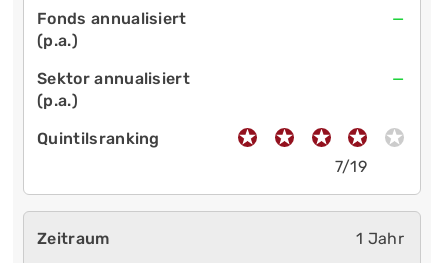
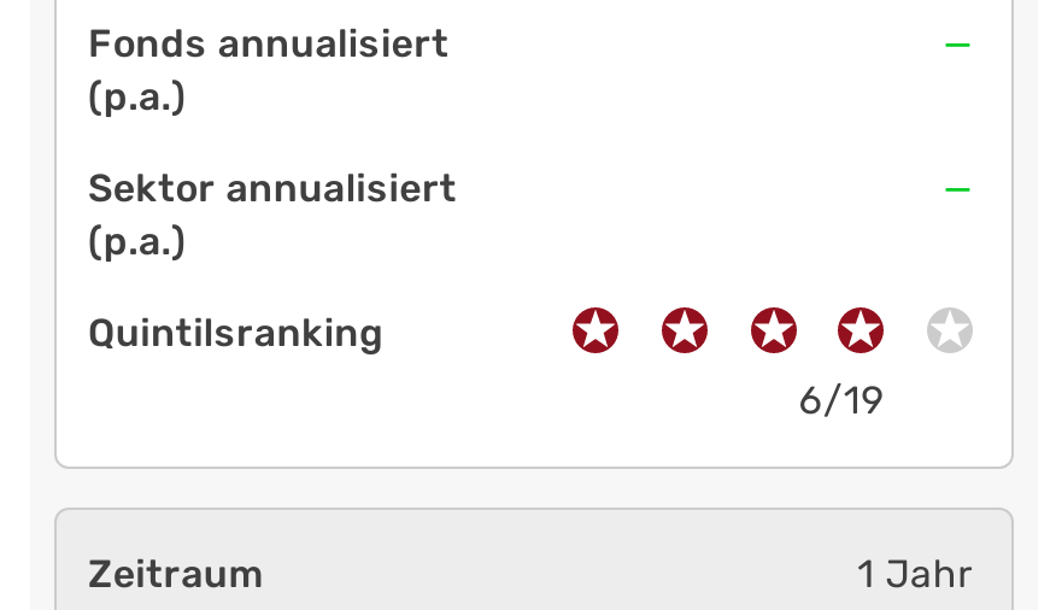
[335,157,367,176] 7/19 -> [799,377,884,422] 6/19

